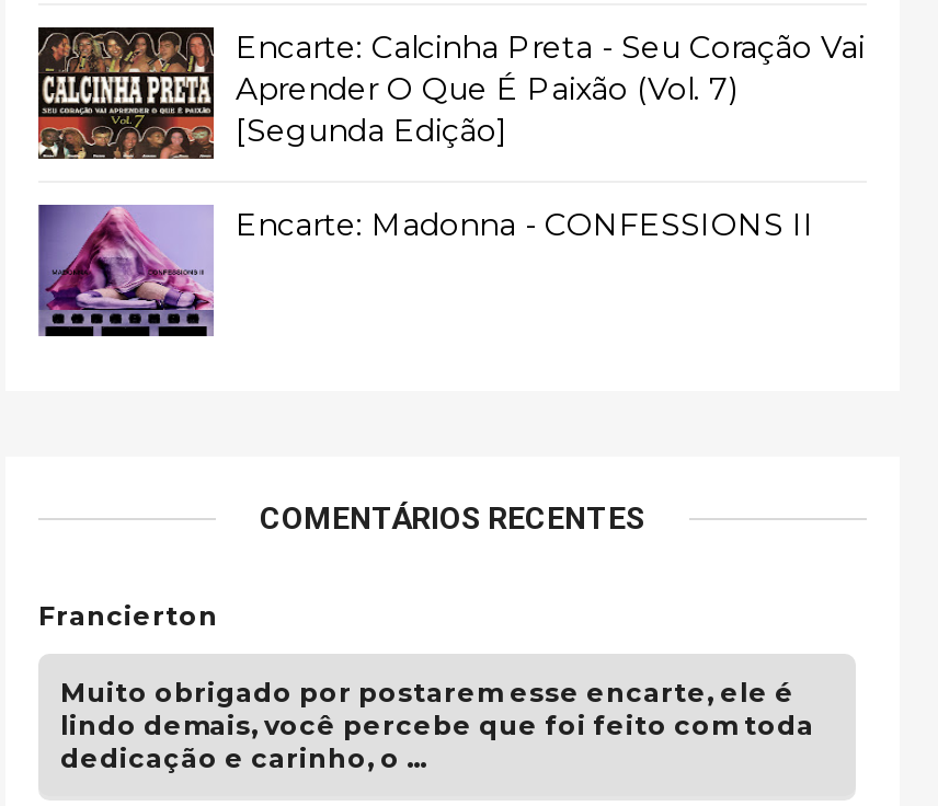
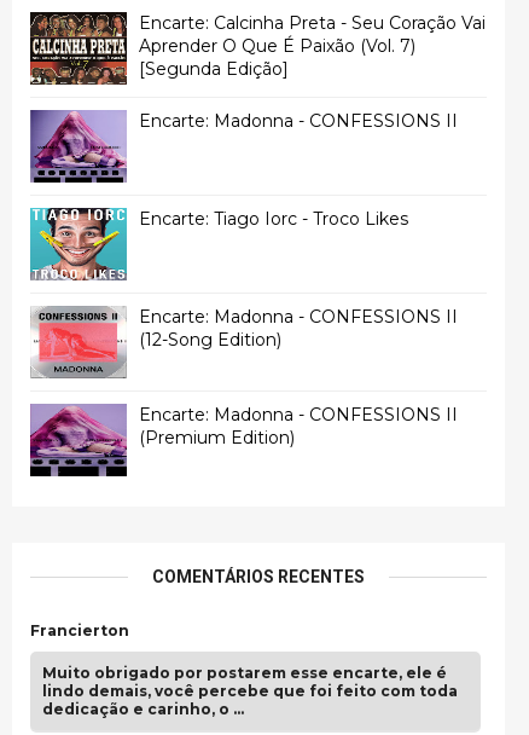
none -> [29,207,408,282] [image] | Encarte: Tiago Iorc - Troco Likes
none -> [29,404,127,478] [image]
none -> [30,306,458,448] [image] | Encarte: Madonna - CONFESSIONS II | (12-Song Edition) | Encarte: Madonna - CONFESSIONS II | (Premium Edition)

